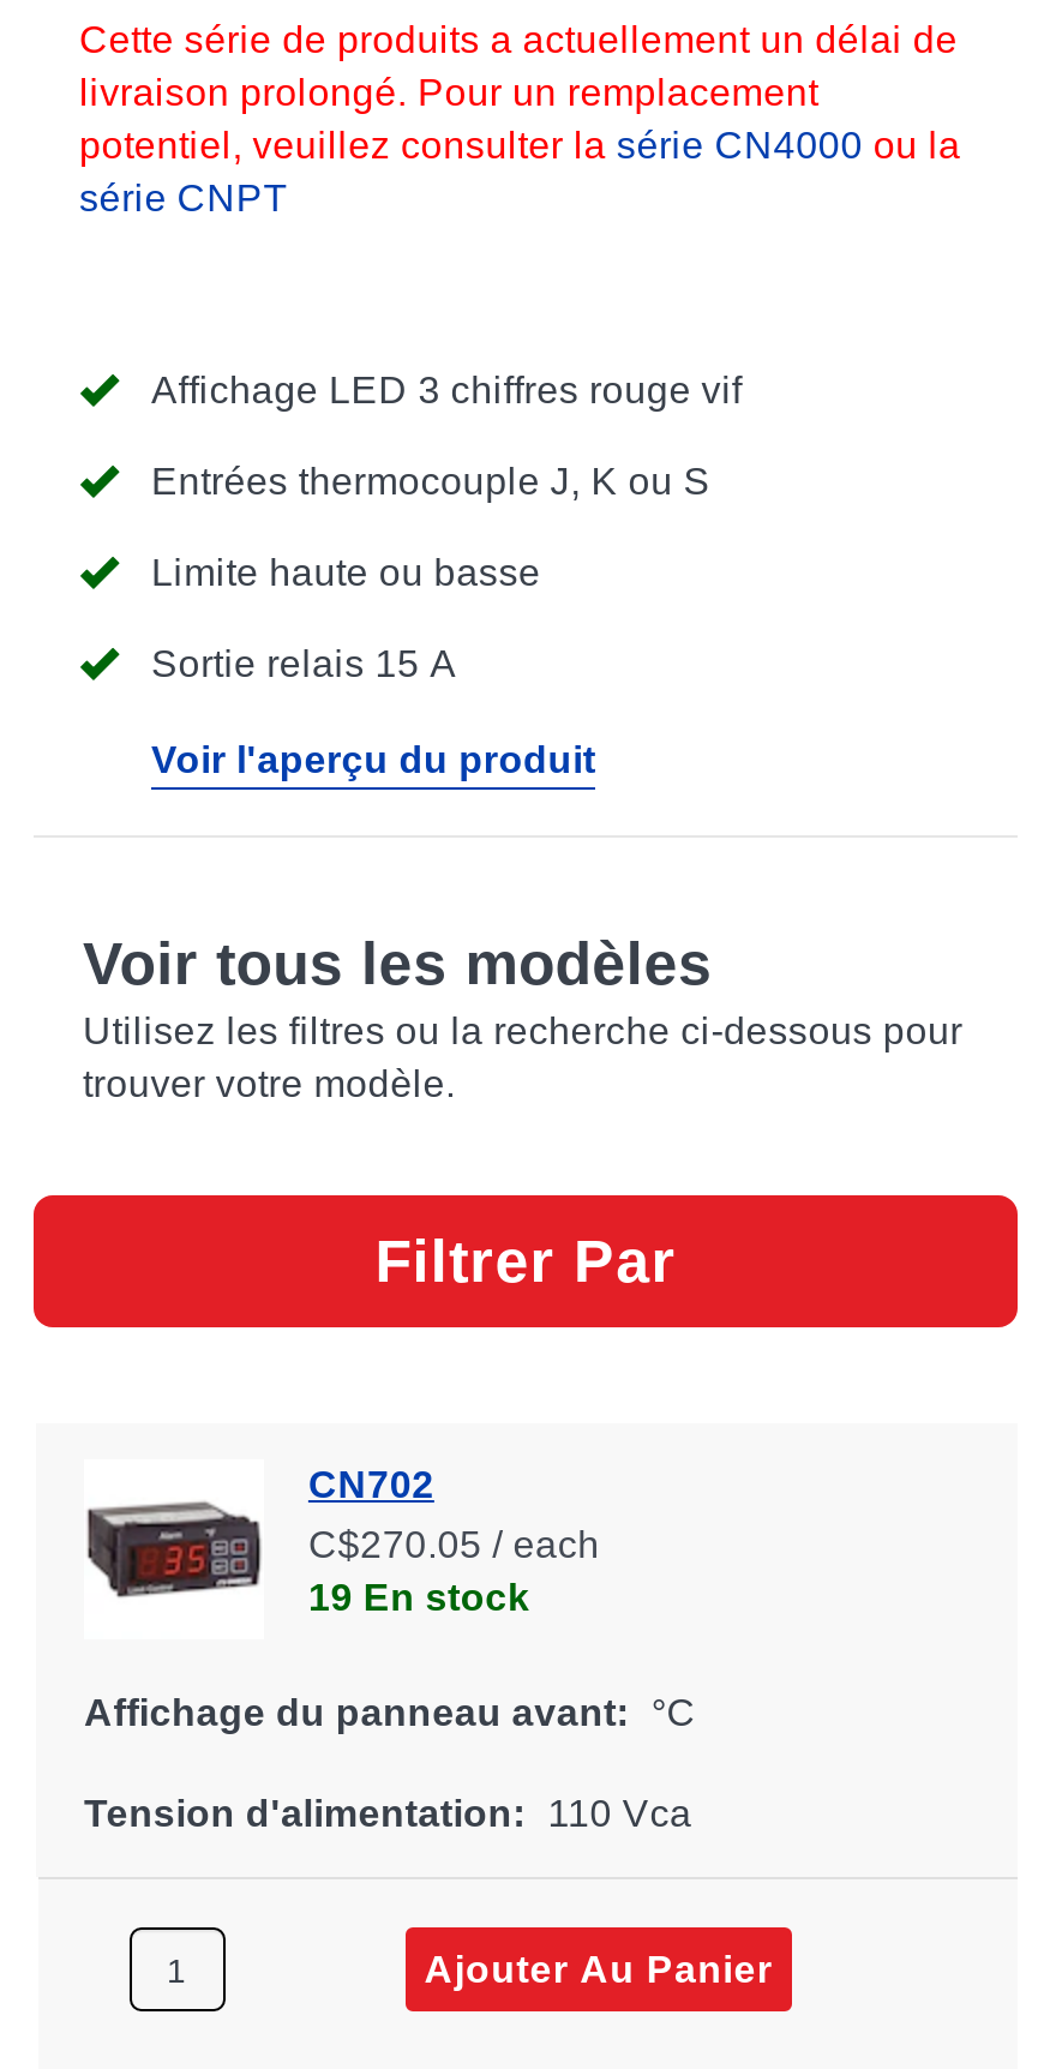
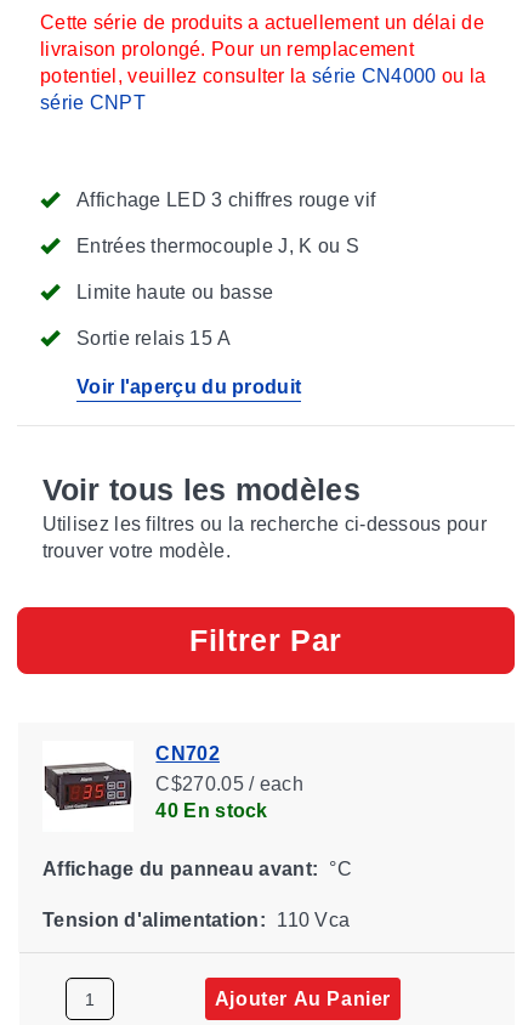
[307,1577,528,1618] 19 En stock -> [155,800,267,821] 40 En stock

